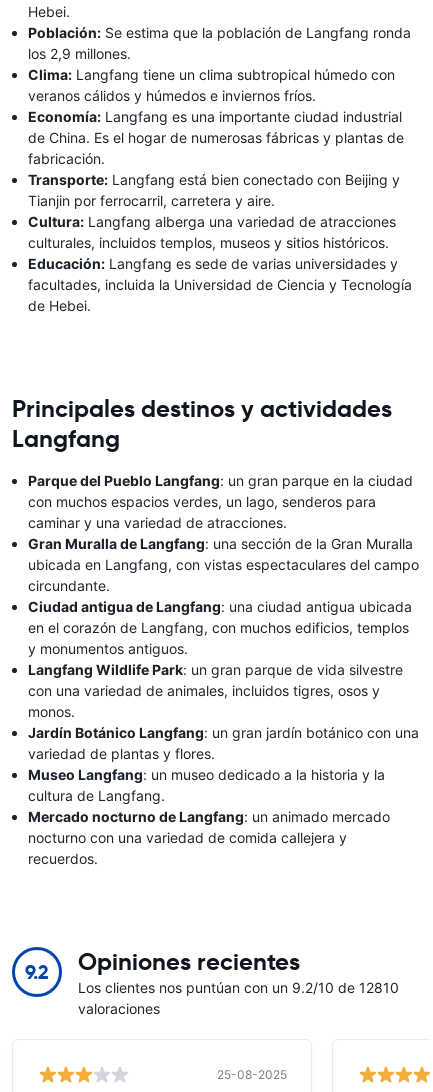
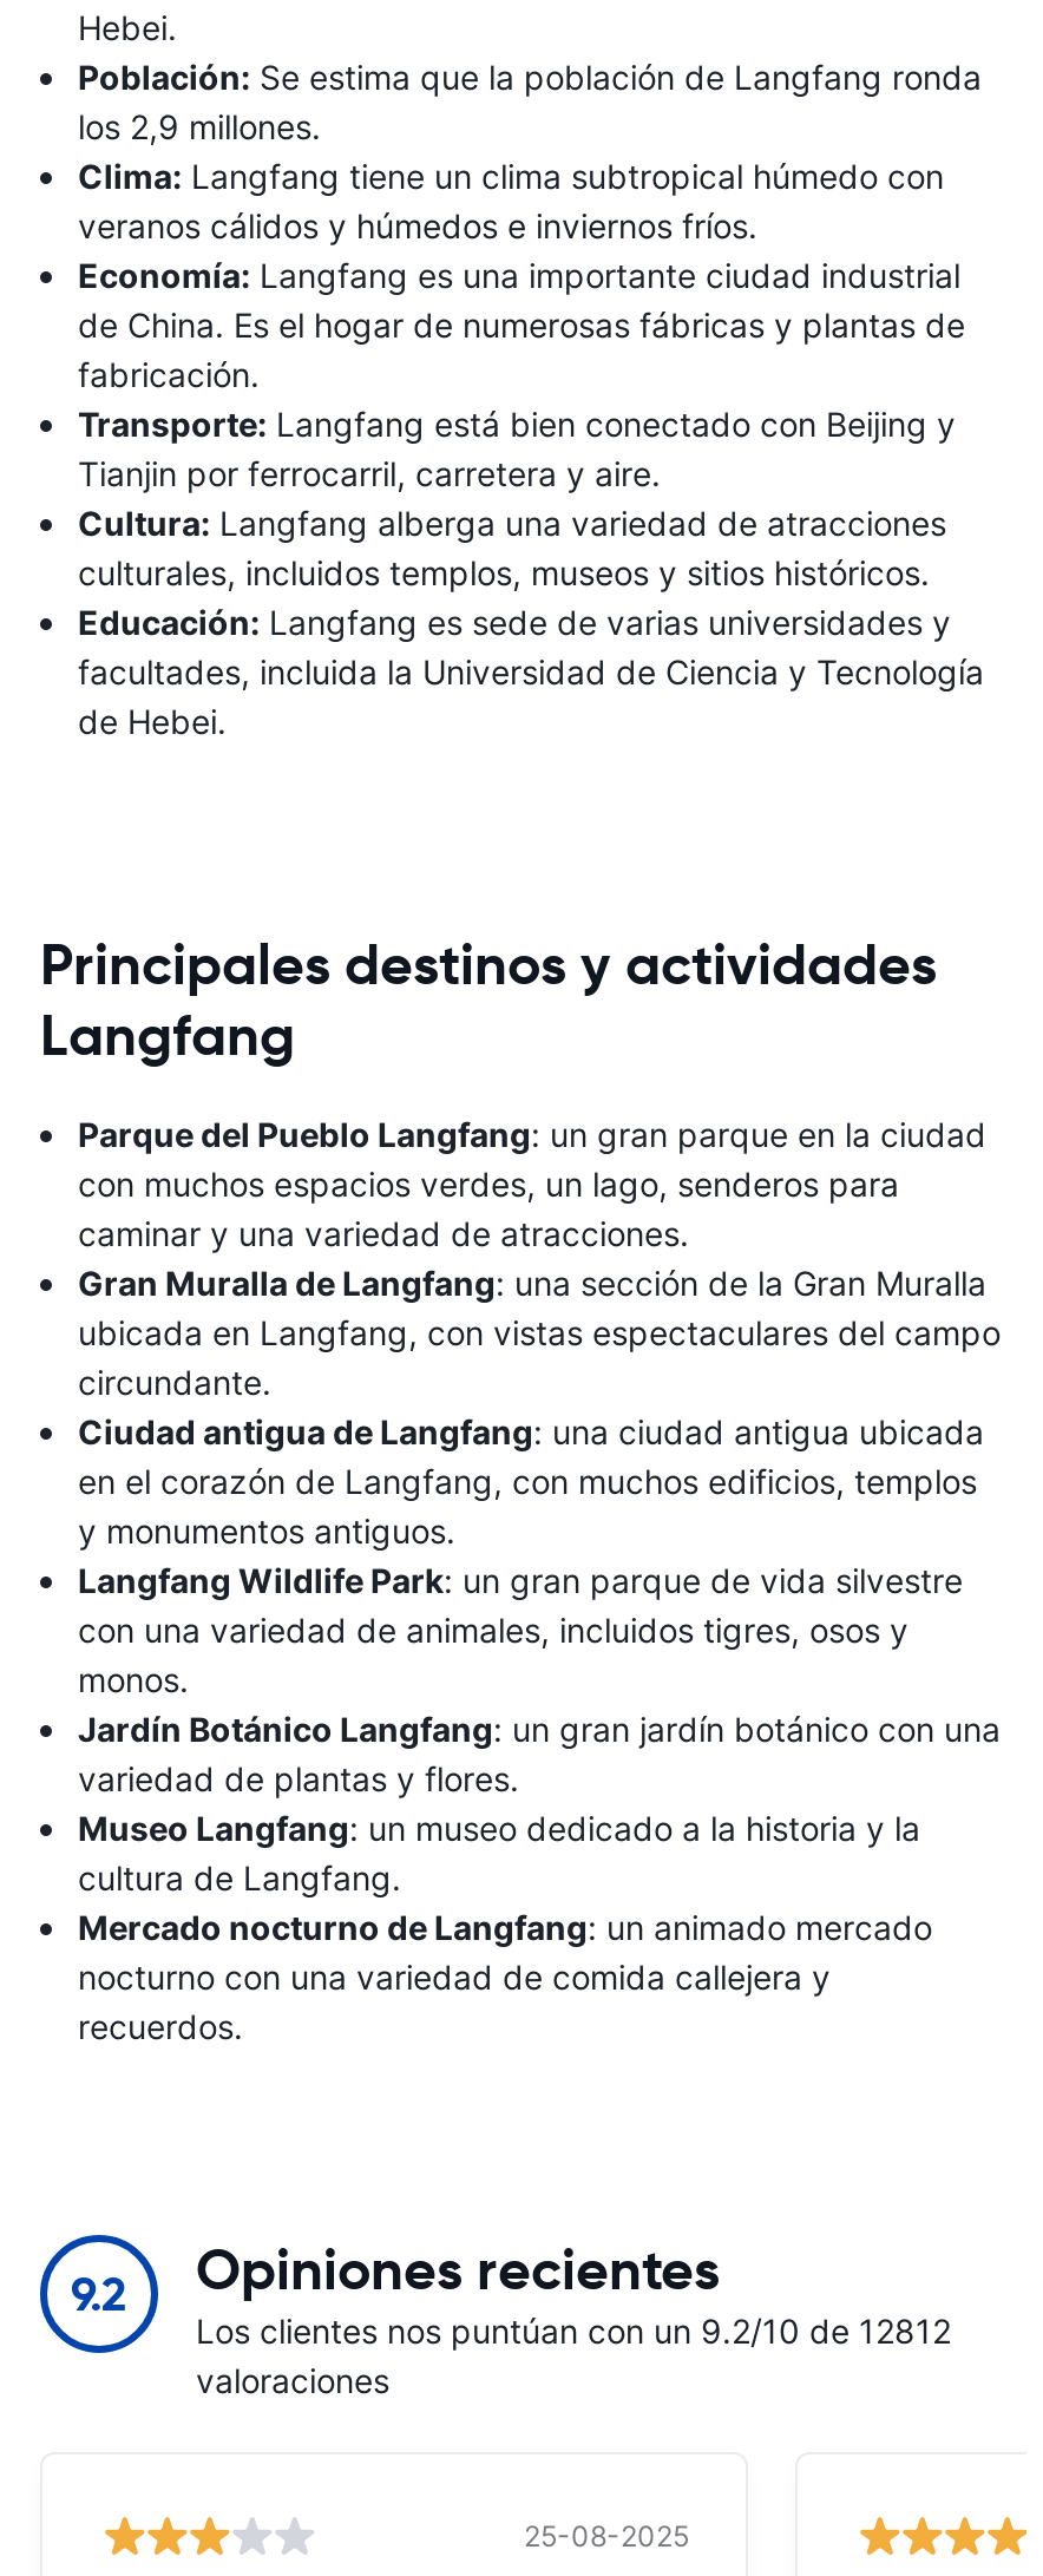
[78,979,399,996] Los clientes nos puntúan con un 9.2/10 de 12810 -> [196,2310,951,2350] Los clientes nos puntúan con un 9.2/10 de 12812

